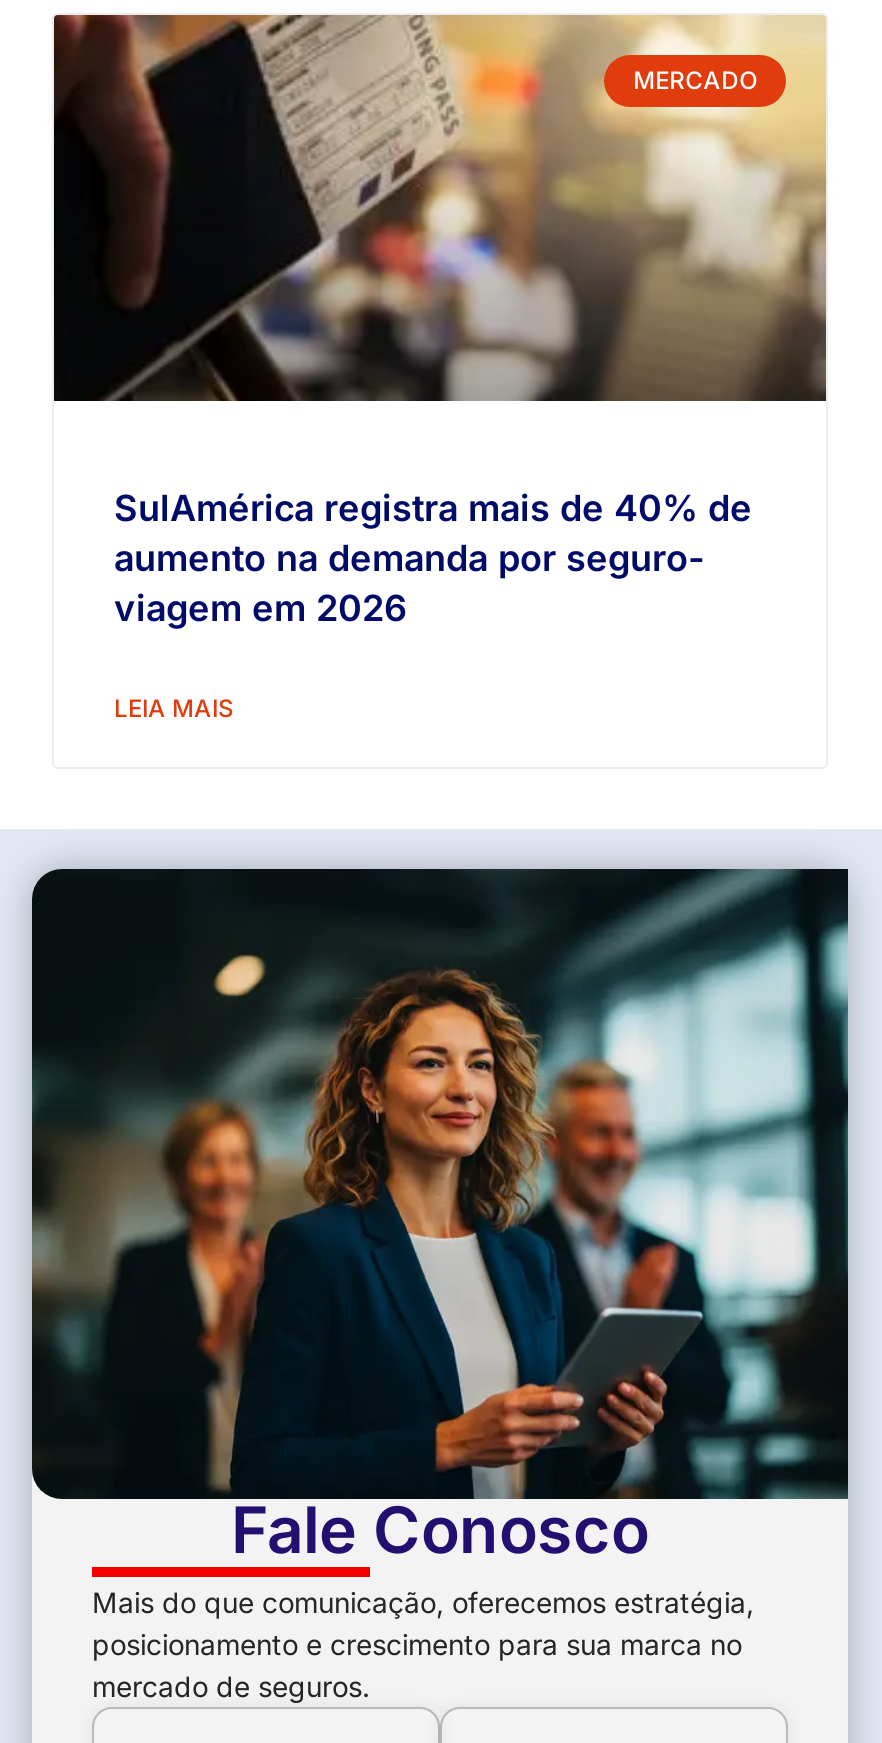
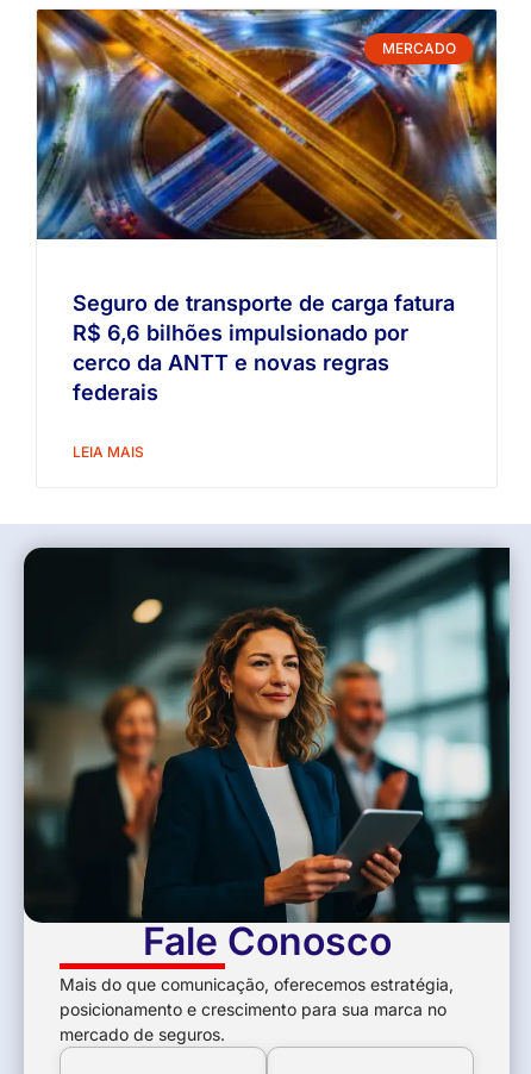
[52,13,828,403] [image] -> [36,8,498,241] [image]
[114,487,752,629] SulAmérica registra mais de 40% de | aumento na demanda por seguro- | viagem em 2026 -> [73,290,455,405] Seguro de transporte de carga fatura | R$ 6,6 bilhões impulsionado por | cerco da ANTT e novas regras | federais

